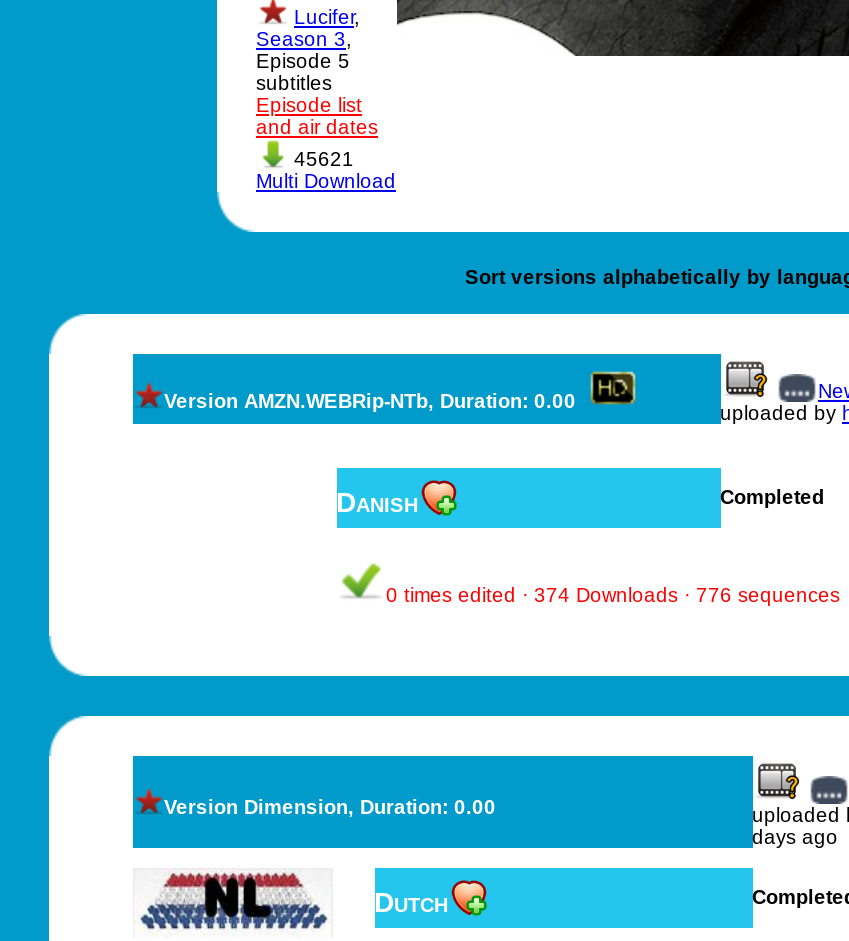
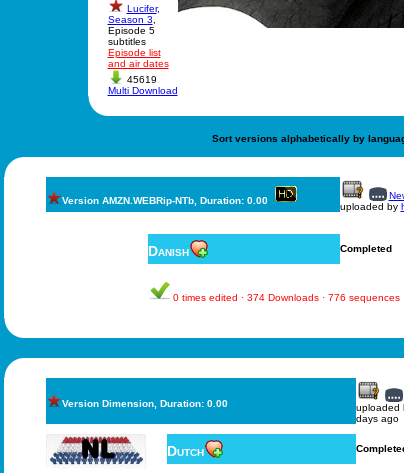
[288,148,354,170] 45621 -> [123,74,156,85] 45619

